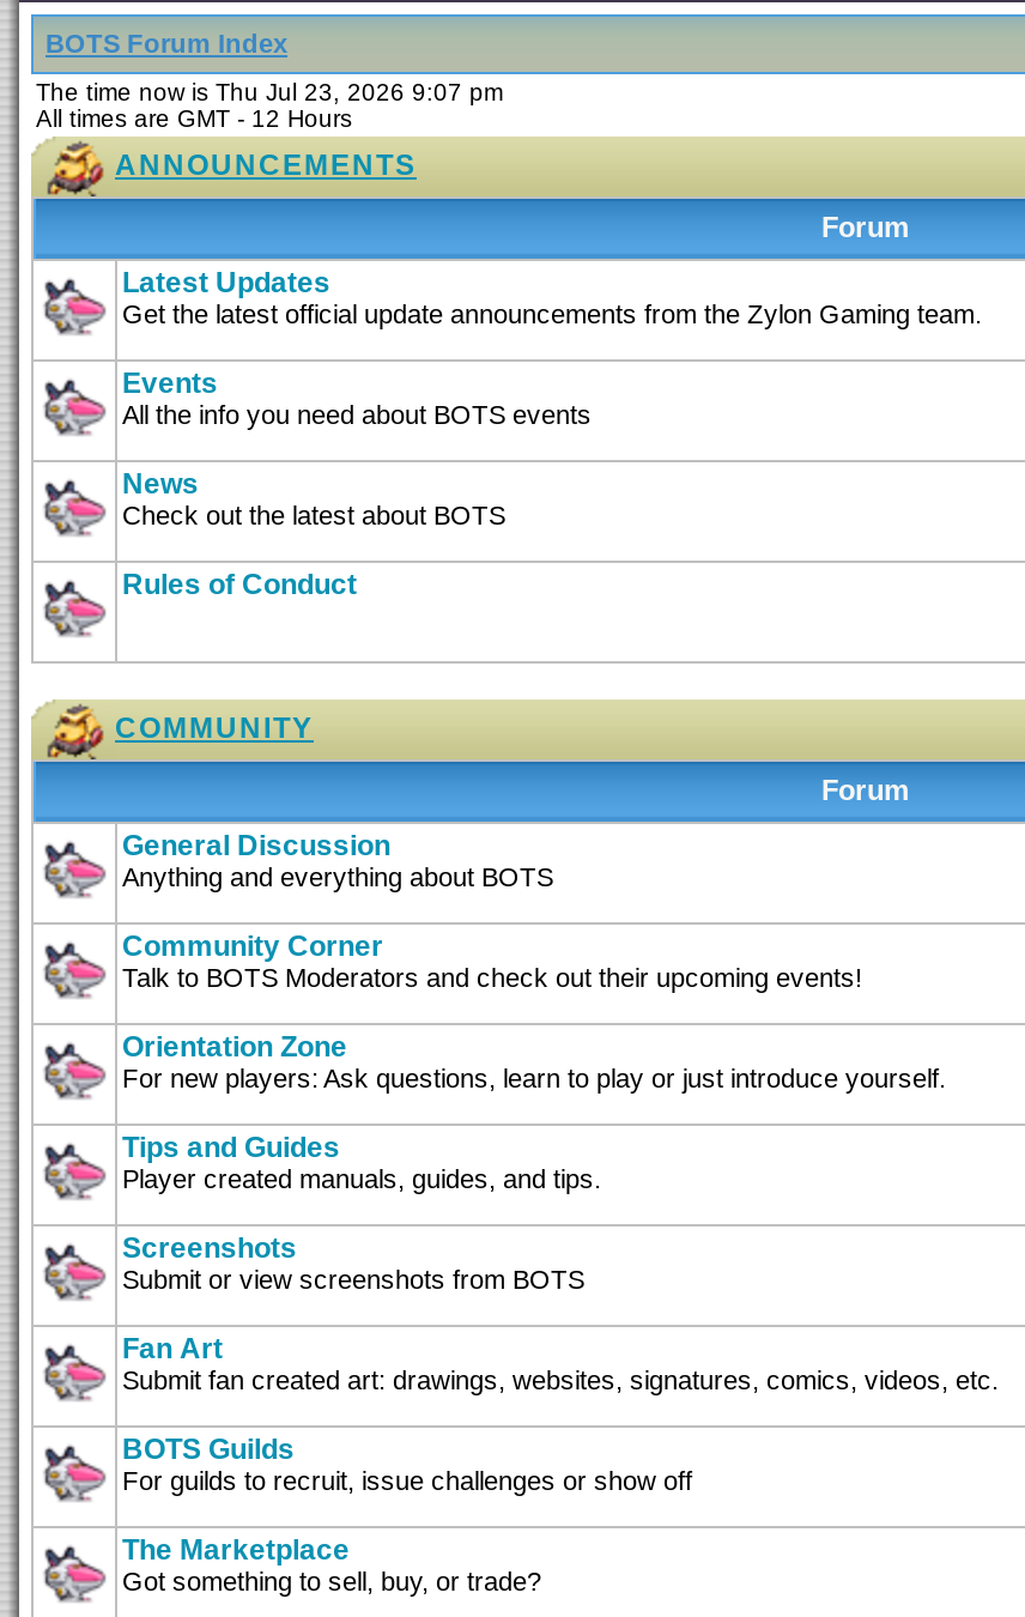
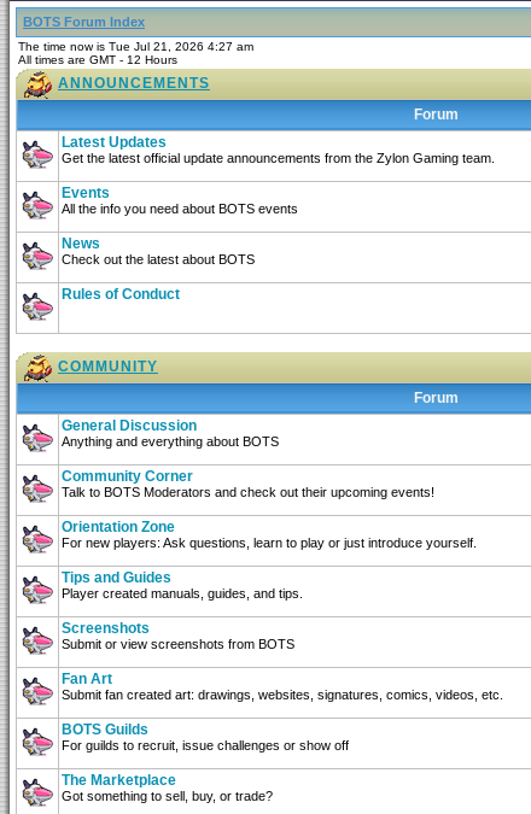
[36,79,503,105] The time now is Thu Jul 23, 2026 9:07 pm -> [18,40,253,53] The time now is Tue Jul 21, 2026 4:27 am

